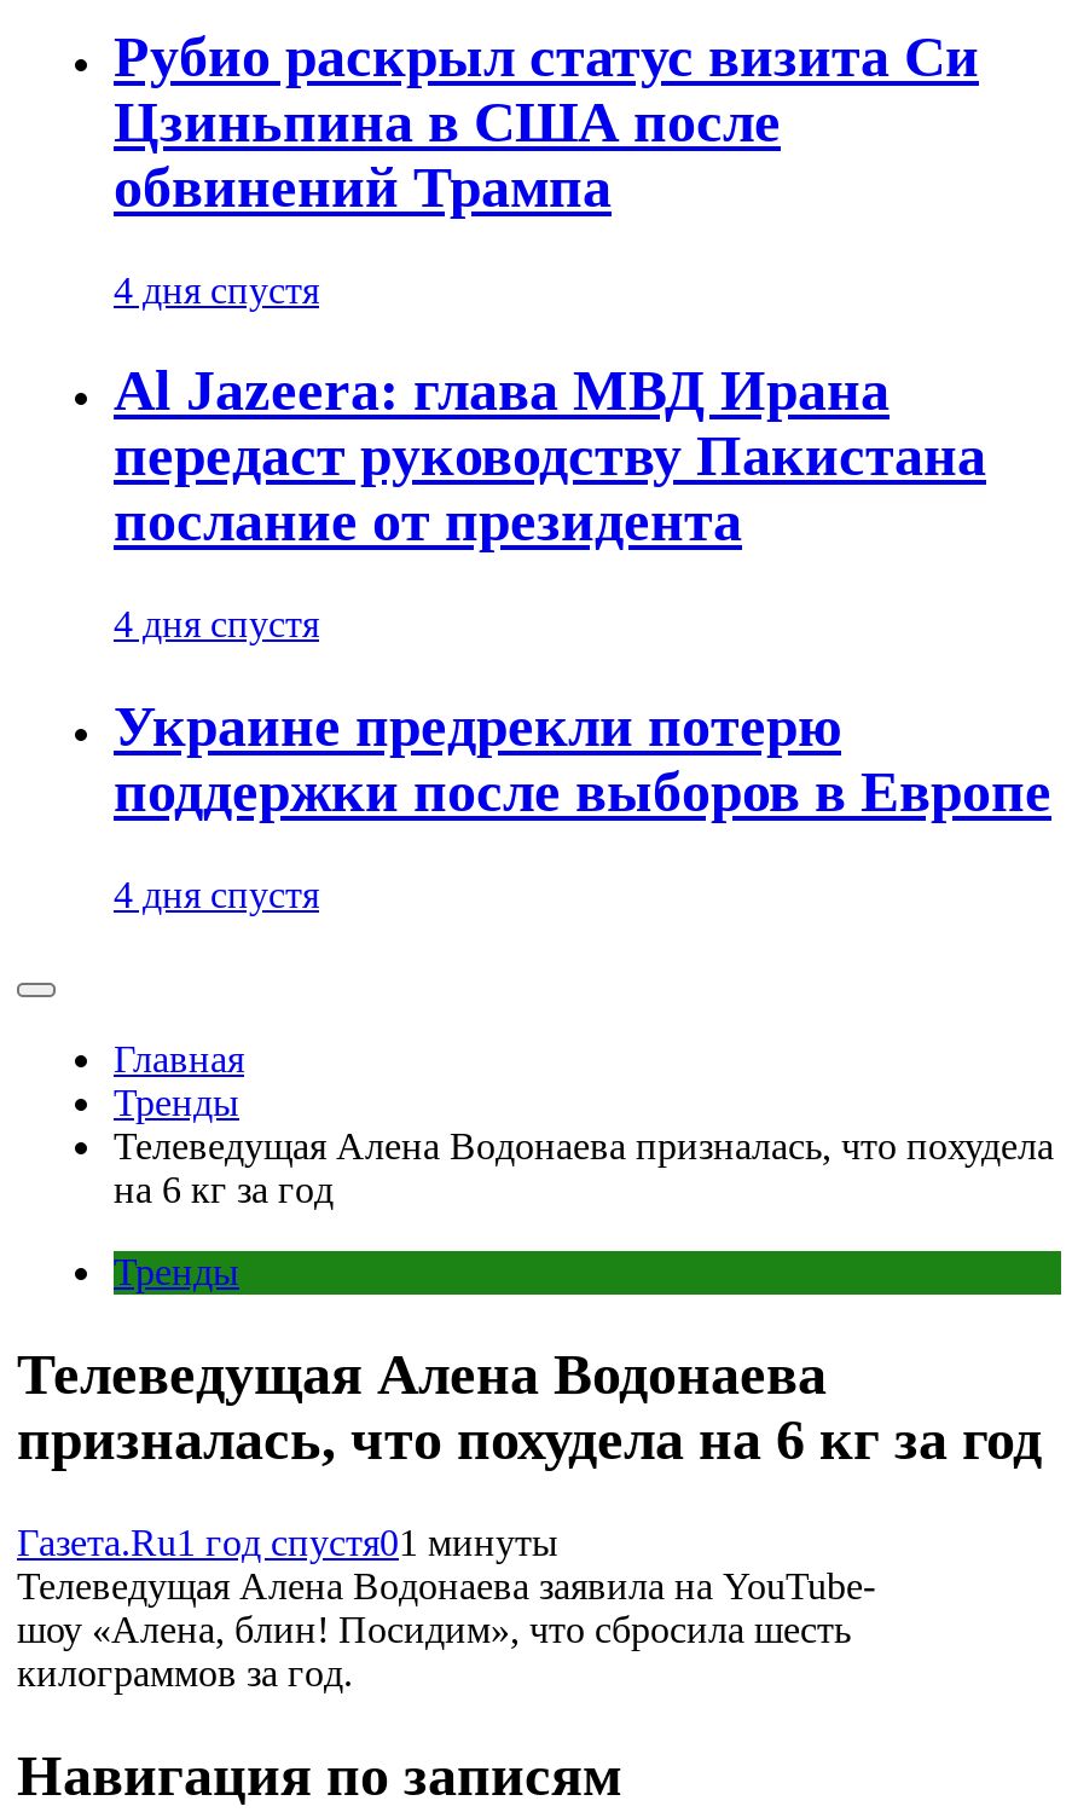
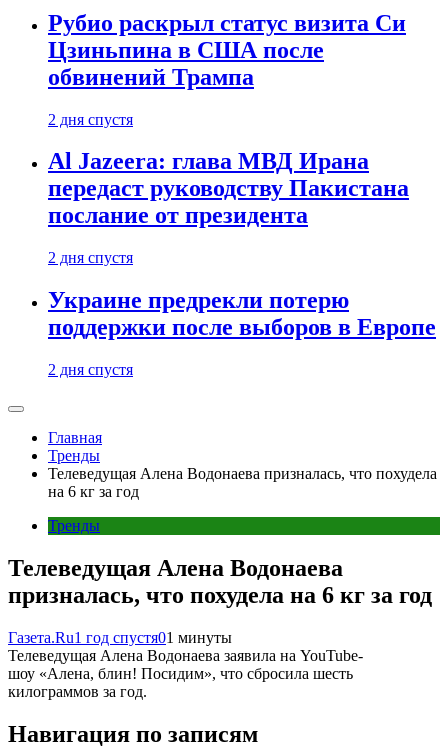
[114,269,319,310] 4 дня спустя -> [48,111,133,128] 2 дня спустя
[114,604,319,645] 4 дня спустя -> [48,249,133,266] 2 дня спустя
[114,874,319,916] 4 дня спустя -> [48,361,133,378] 2 дня спустя

